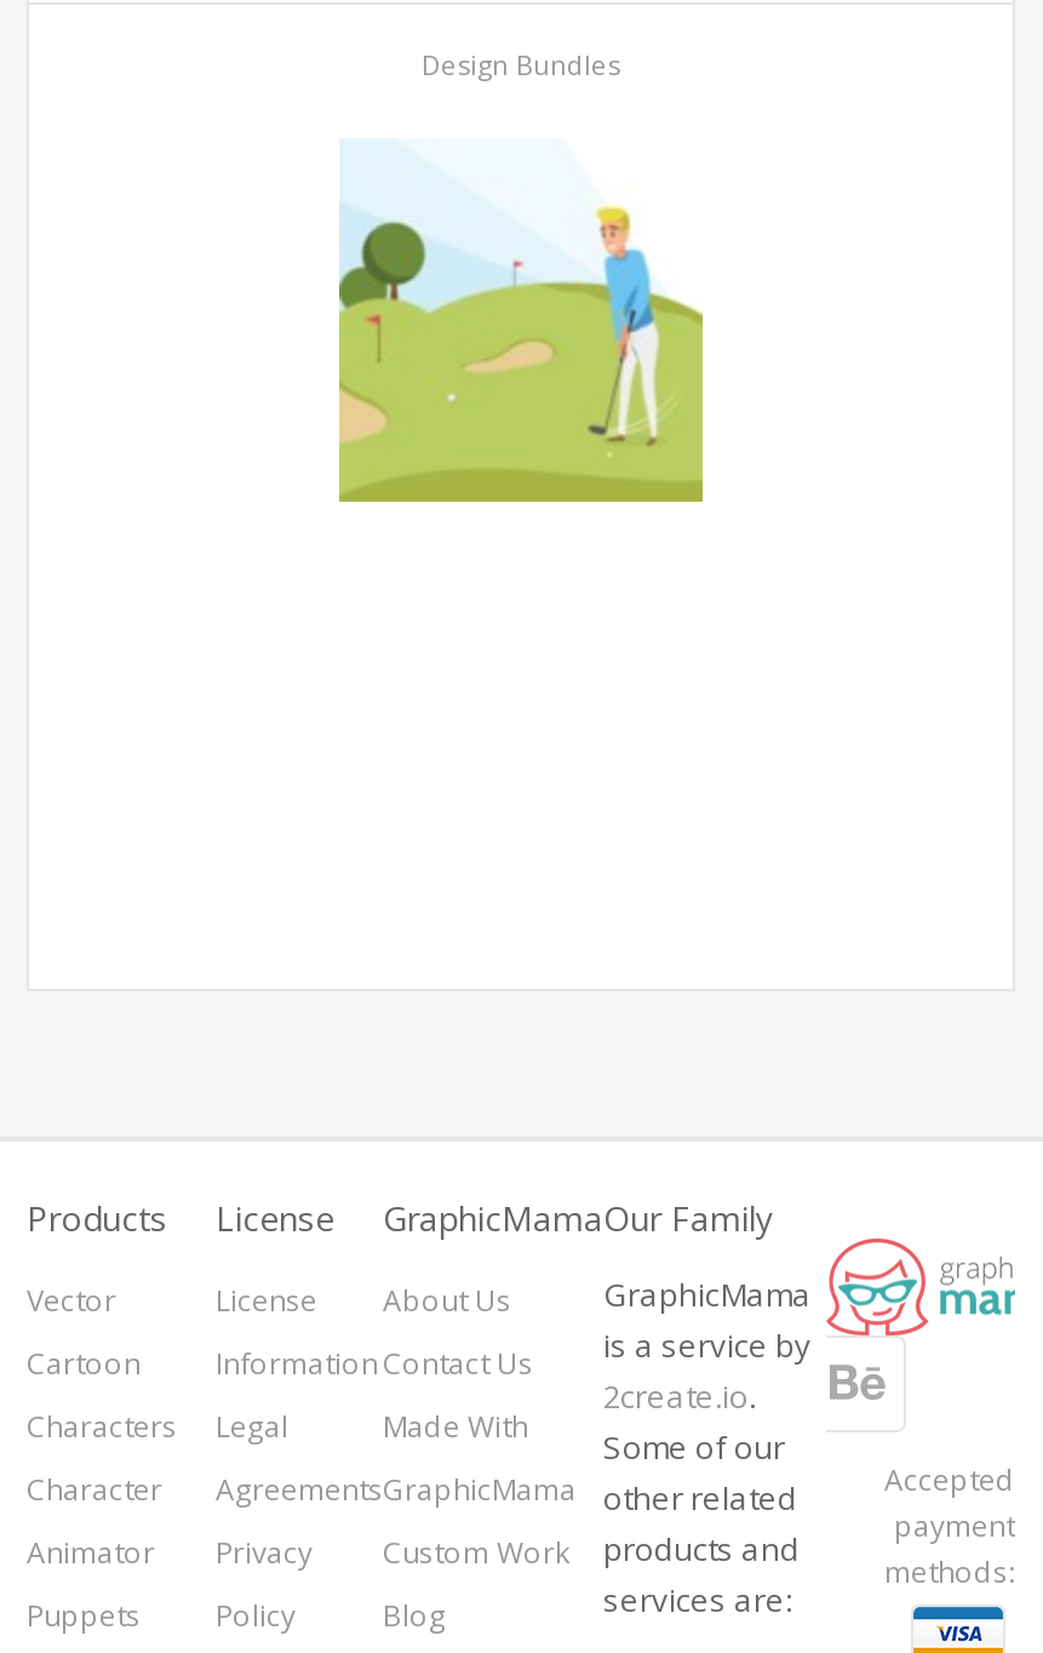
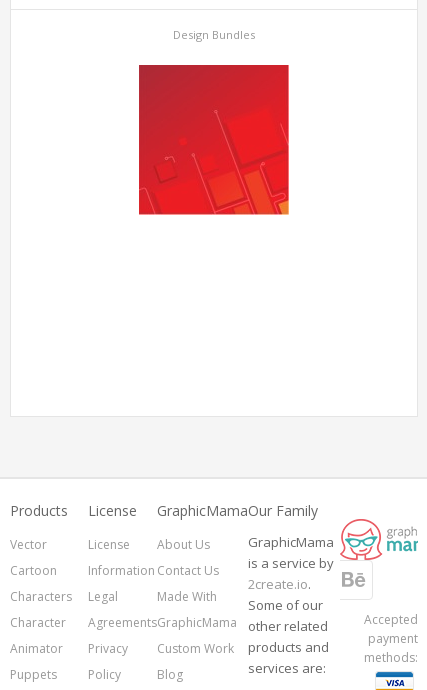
[337,138,705,504] [image] -> [138,64,290,215] [image]

